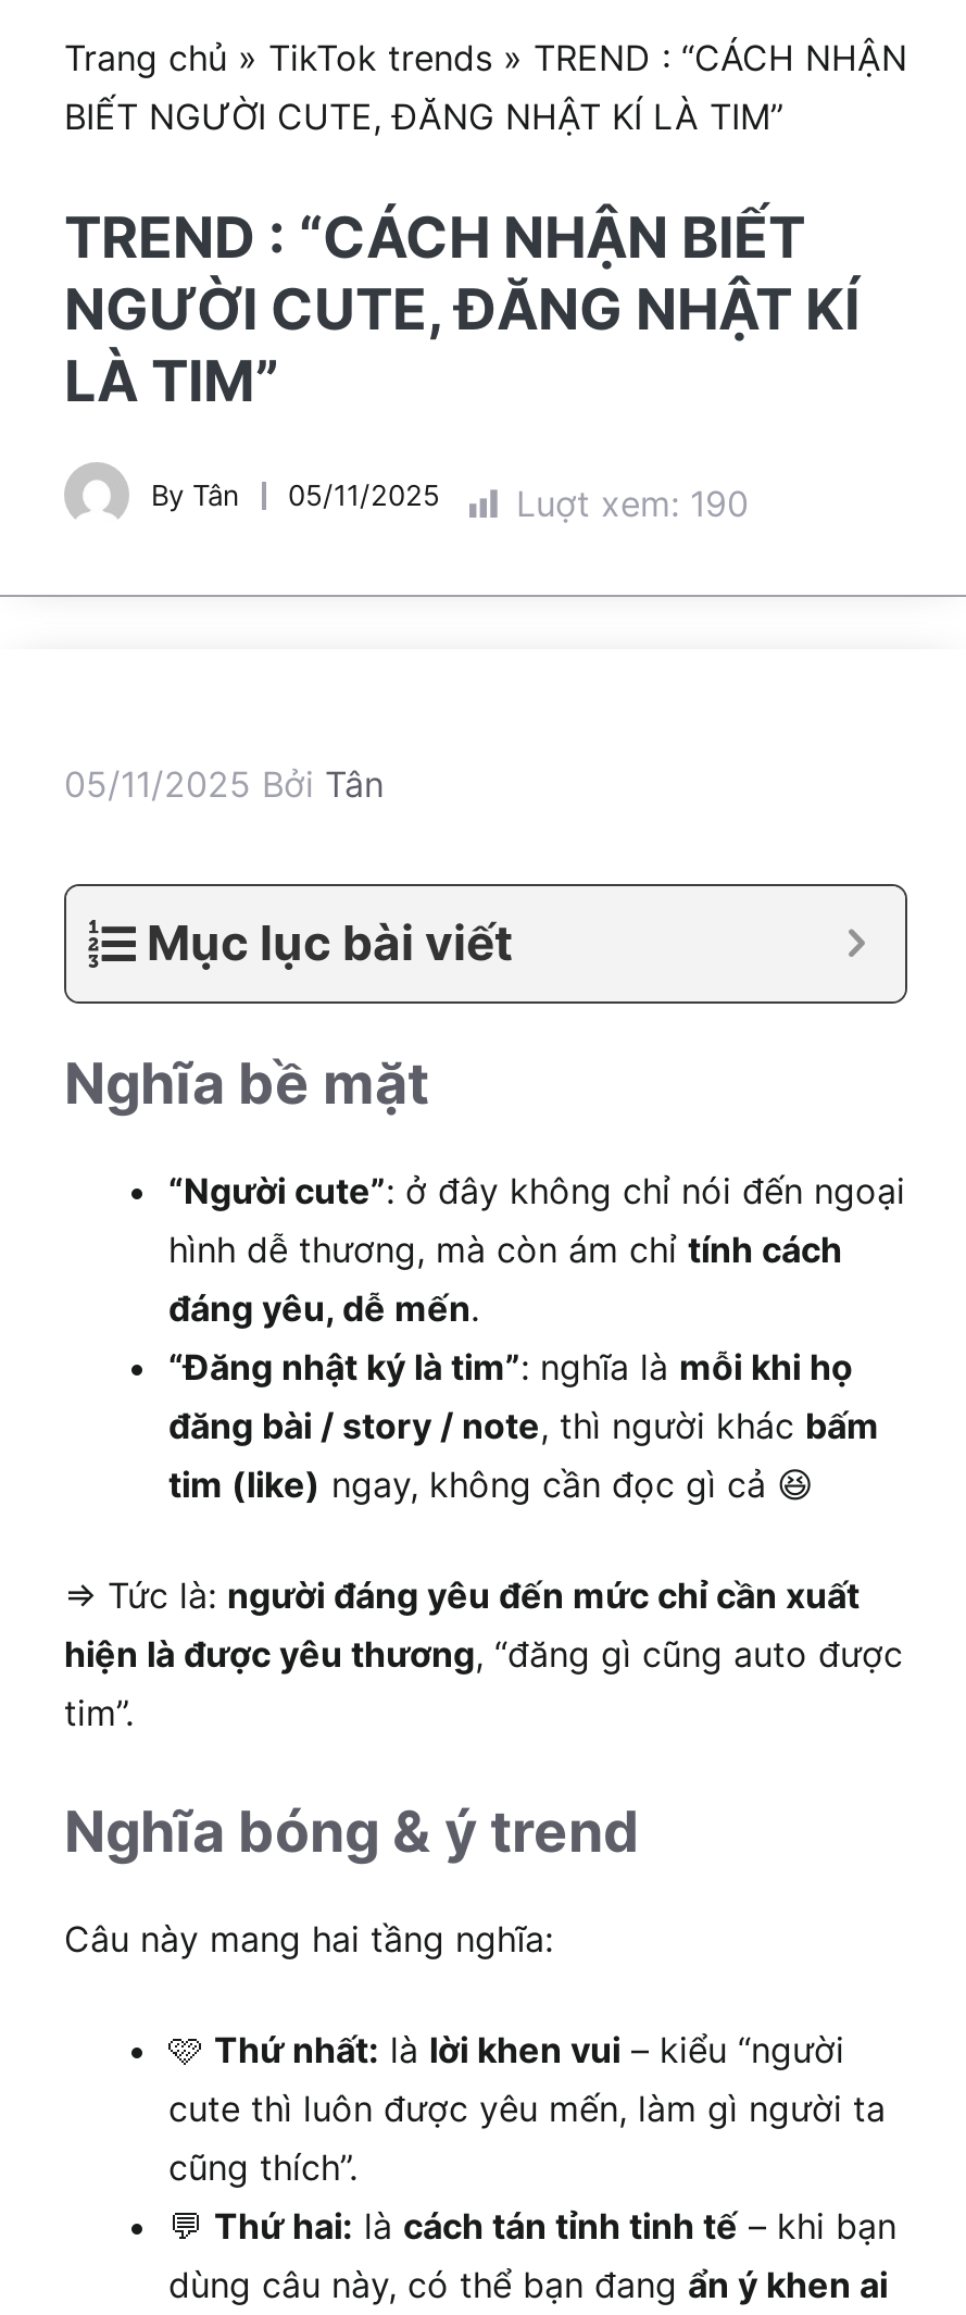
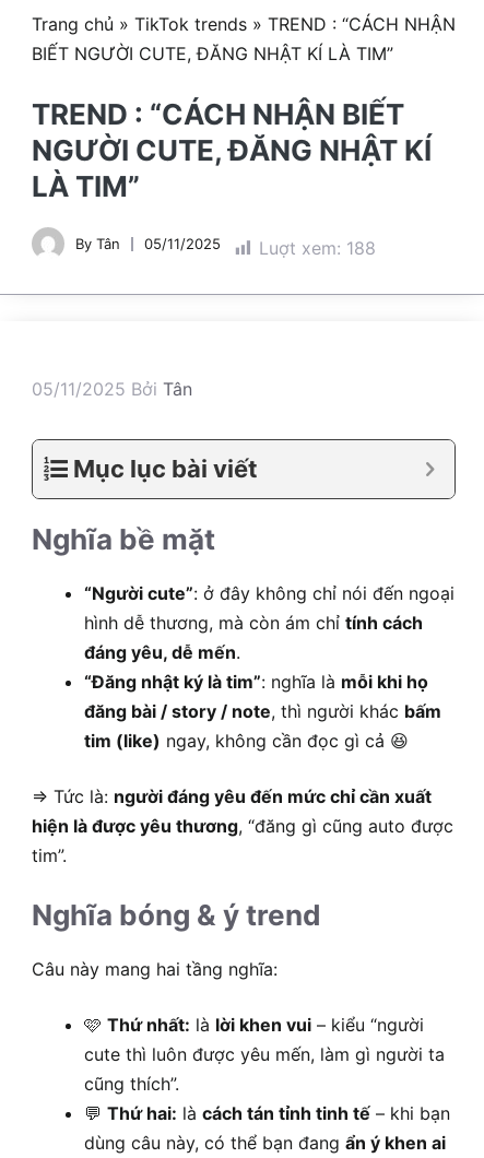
[516,482,749,525] Luợt xem: 190 -> [259,237,376,259] Luợt xem: 188

